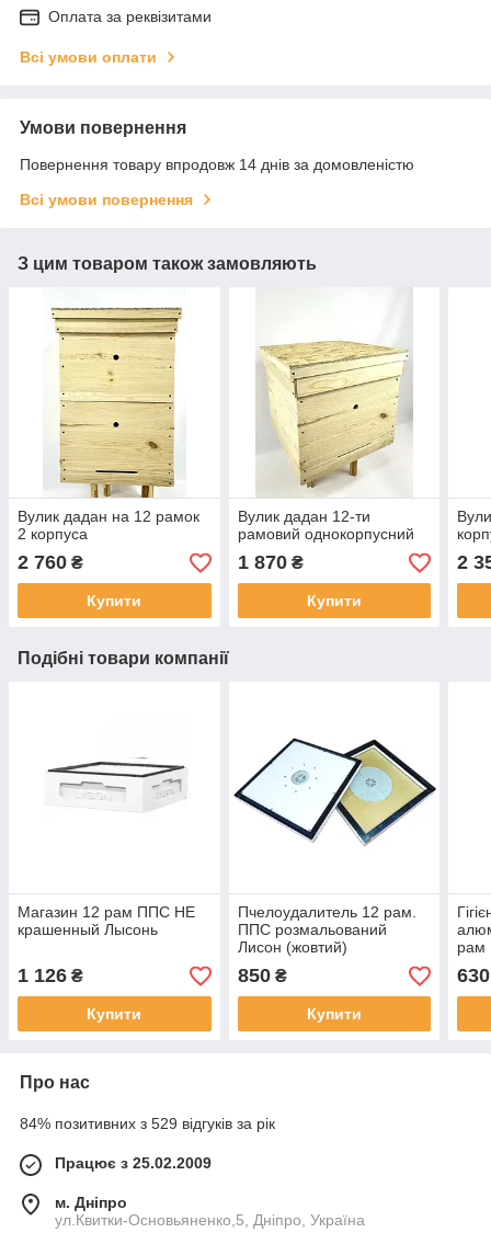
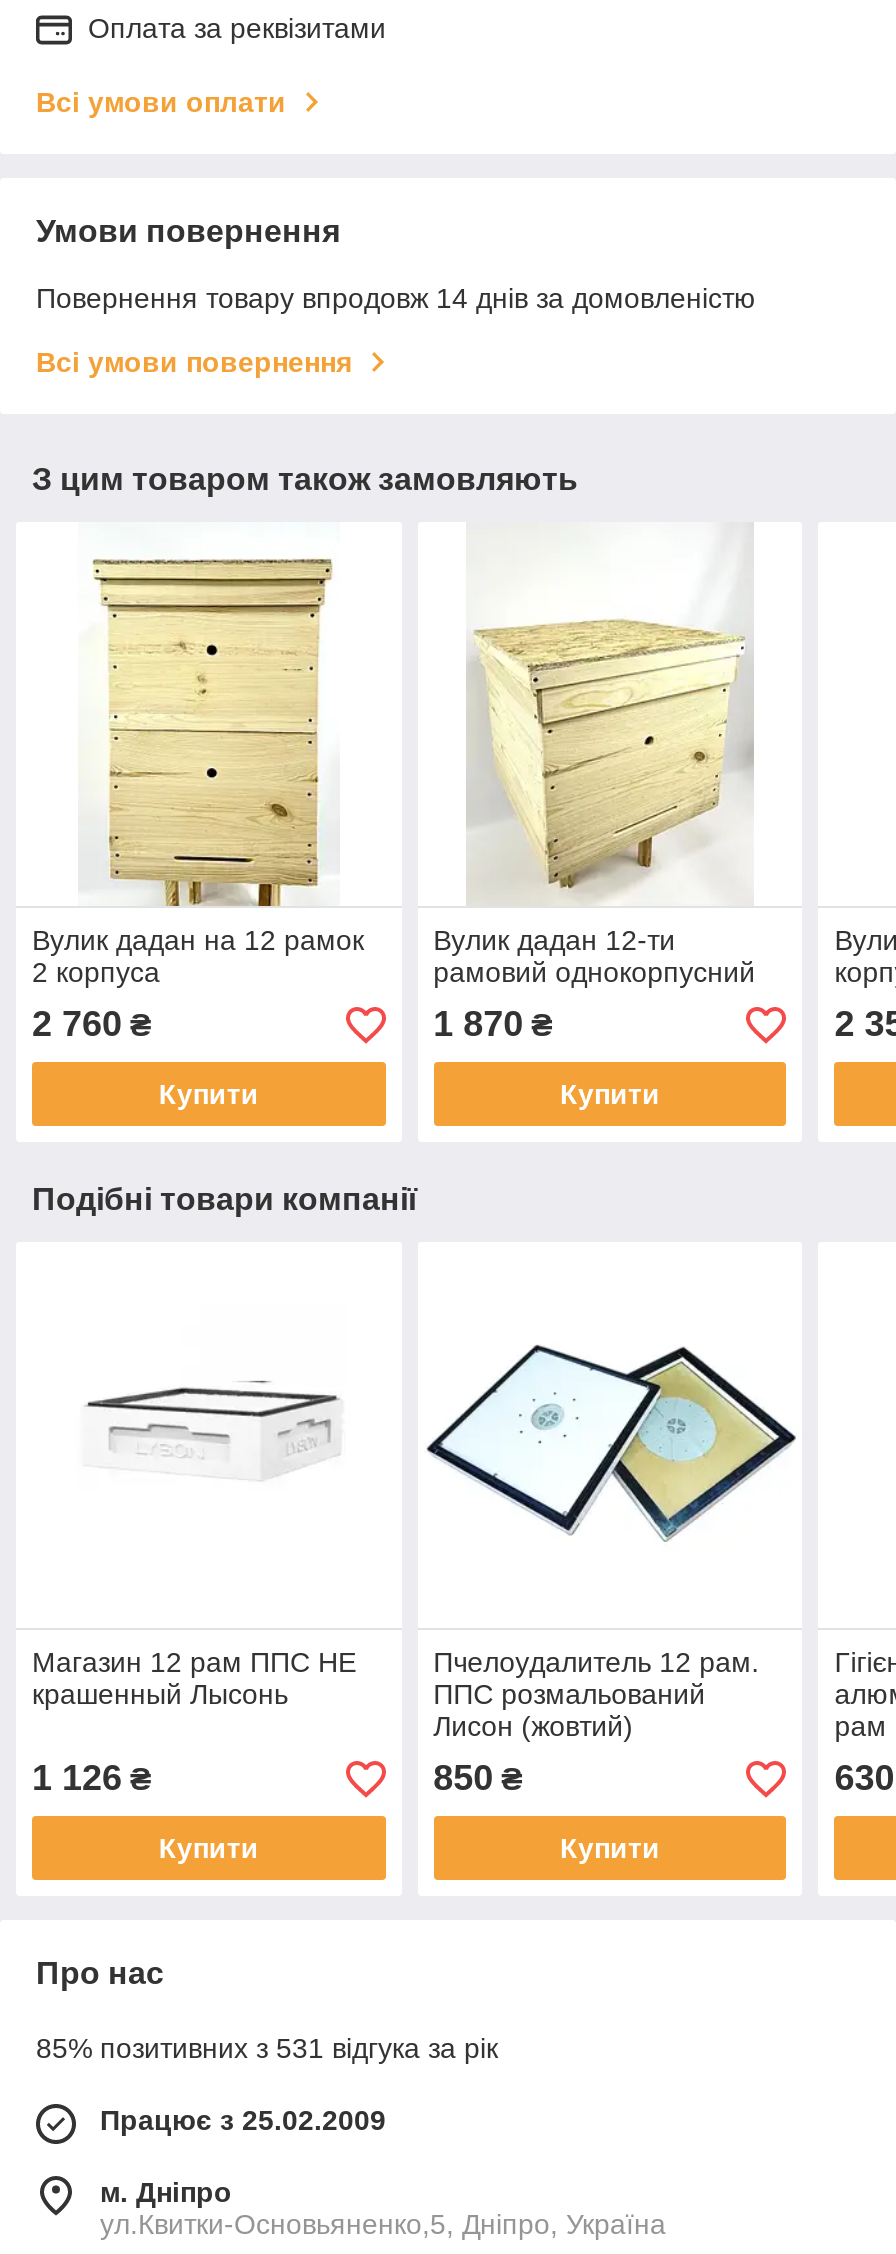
[20,1115,275,1132] 84% позитивних з 529 відгуків за рік -> [36,2032,498,2064] 85% позитивних з 531 відгука за рік

